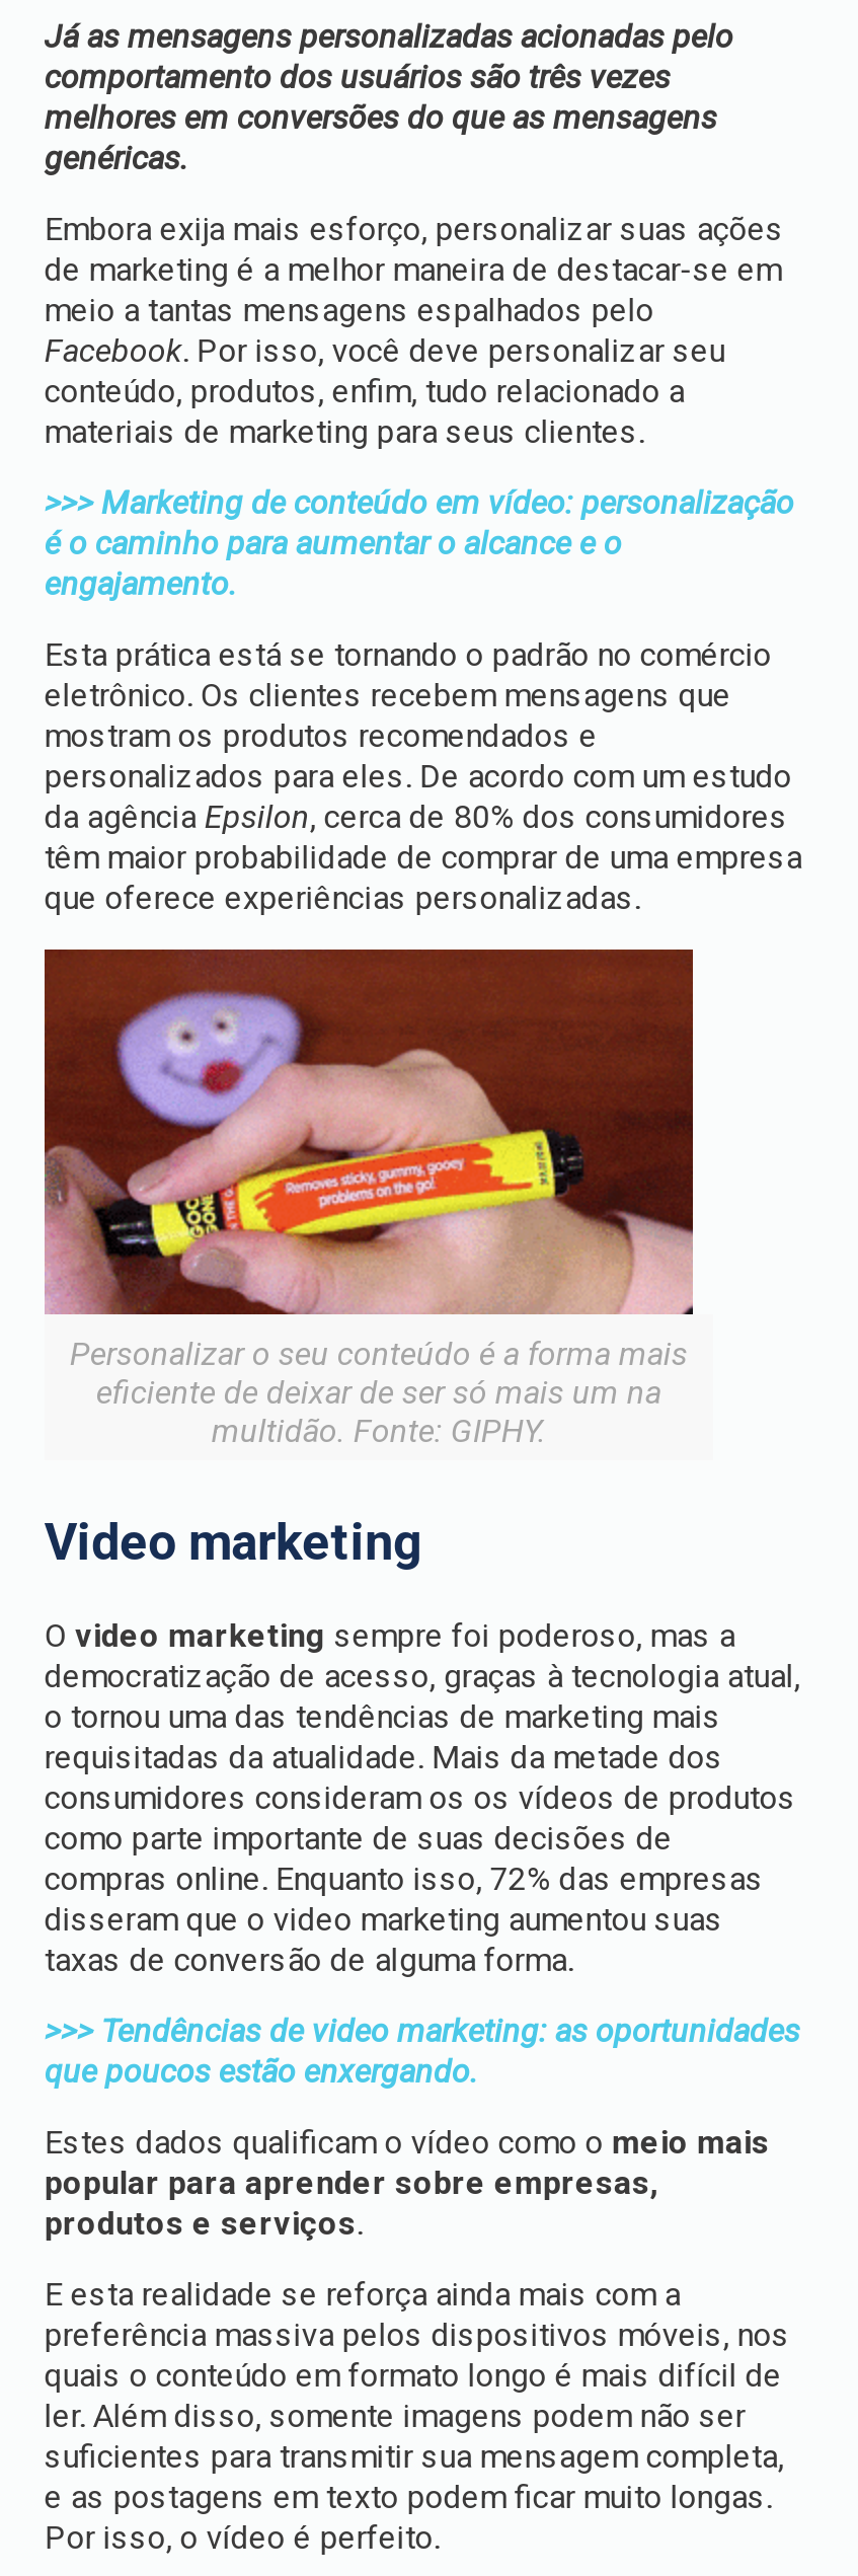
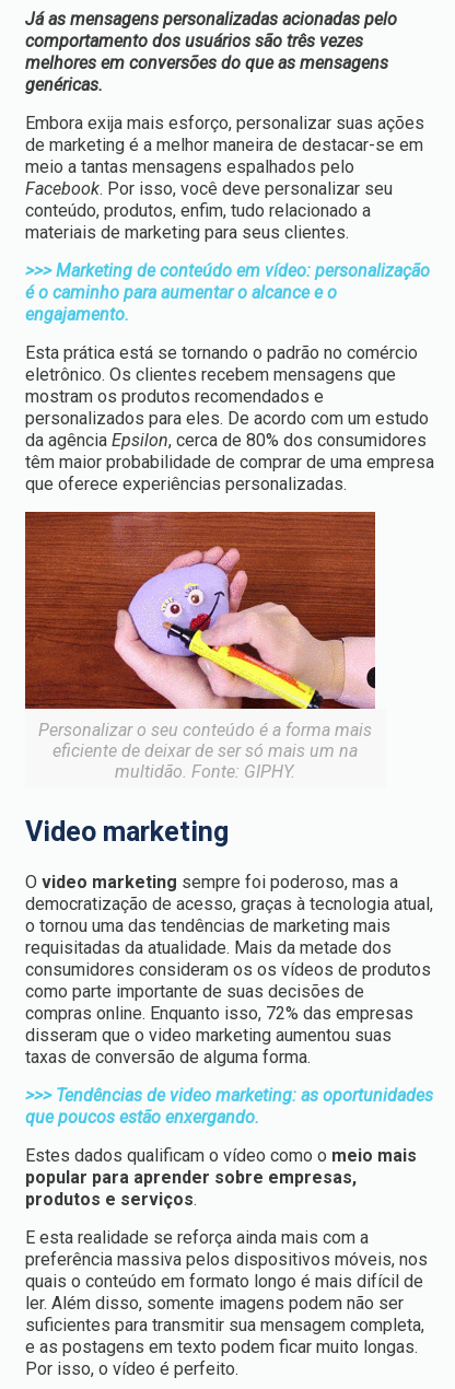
[43,950,695,1314] [image] -> [24,512,376,710] [image]

